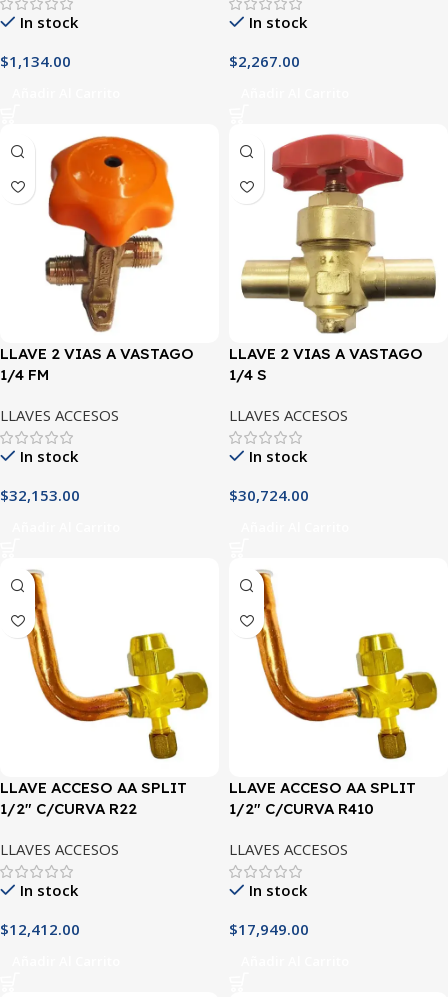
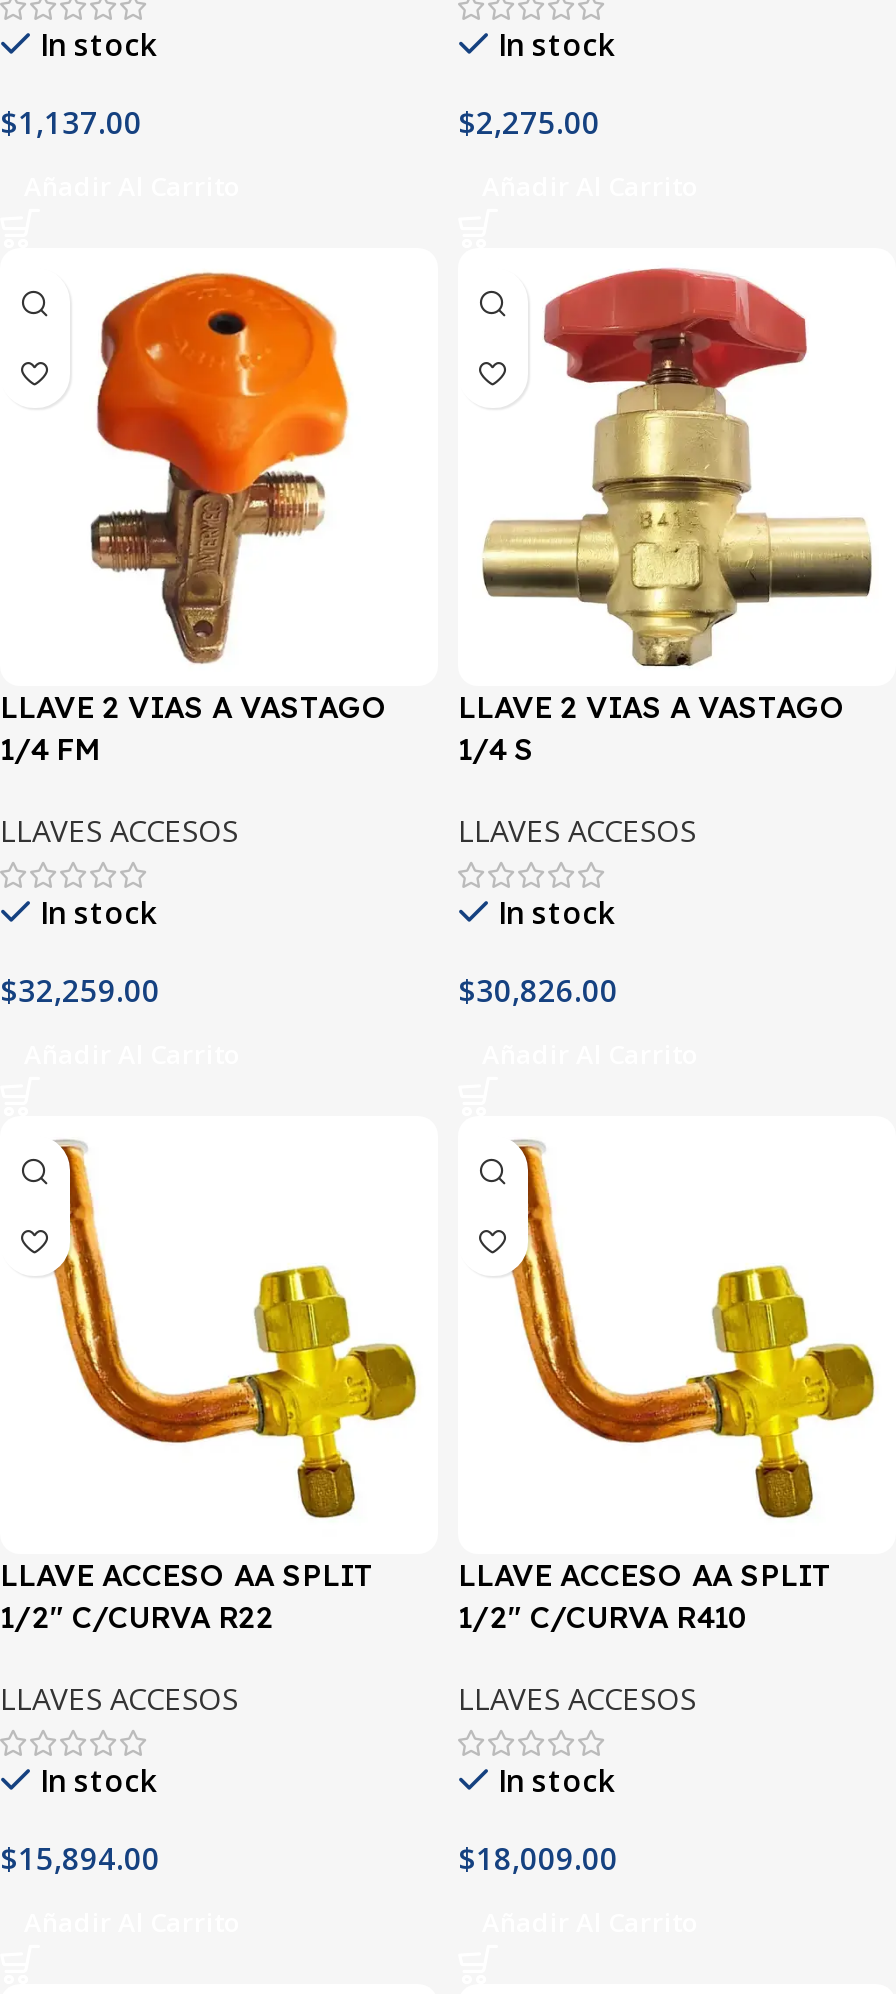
[0,51,71,71] $1,134.00 -> [0,102,142,142] $1,137.00
[229,51,300,71] $2,267.00 -> [458,102,600,142] $2,275.00
[0,485,80,505] $32,153.00 -> [0,970,160,1010] $32,259.00
[229,485,309,505] $30,724.00 -> [458,970,618,1010] $30,826.00
[0,919,80,939] $12,412.00 -> [0,1838,160,1878] $15,894.00
[229,919,309,939] $17,949.00 -> [458,1838,618,1878] $18,009.00

